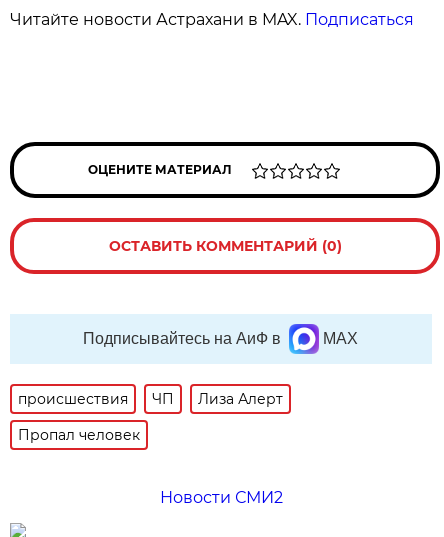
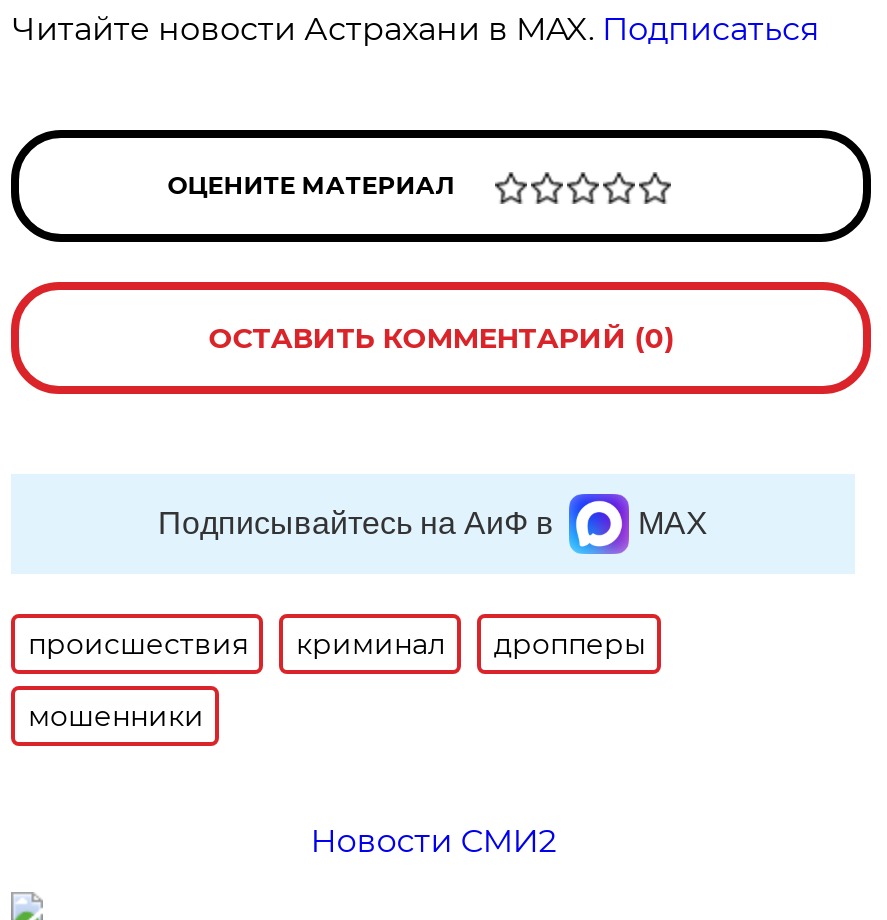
[152,390,283,408] ЧП | Лиза Алерт -> [296,626,646,662] криминал | дропперы
[18,426,140,444] Пропал человек -> [28,698,204,734] мошенники

